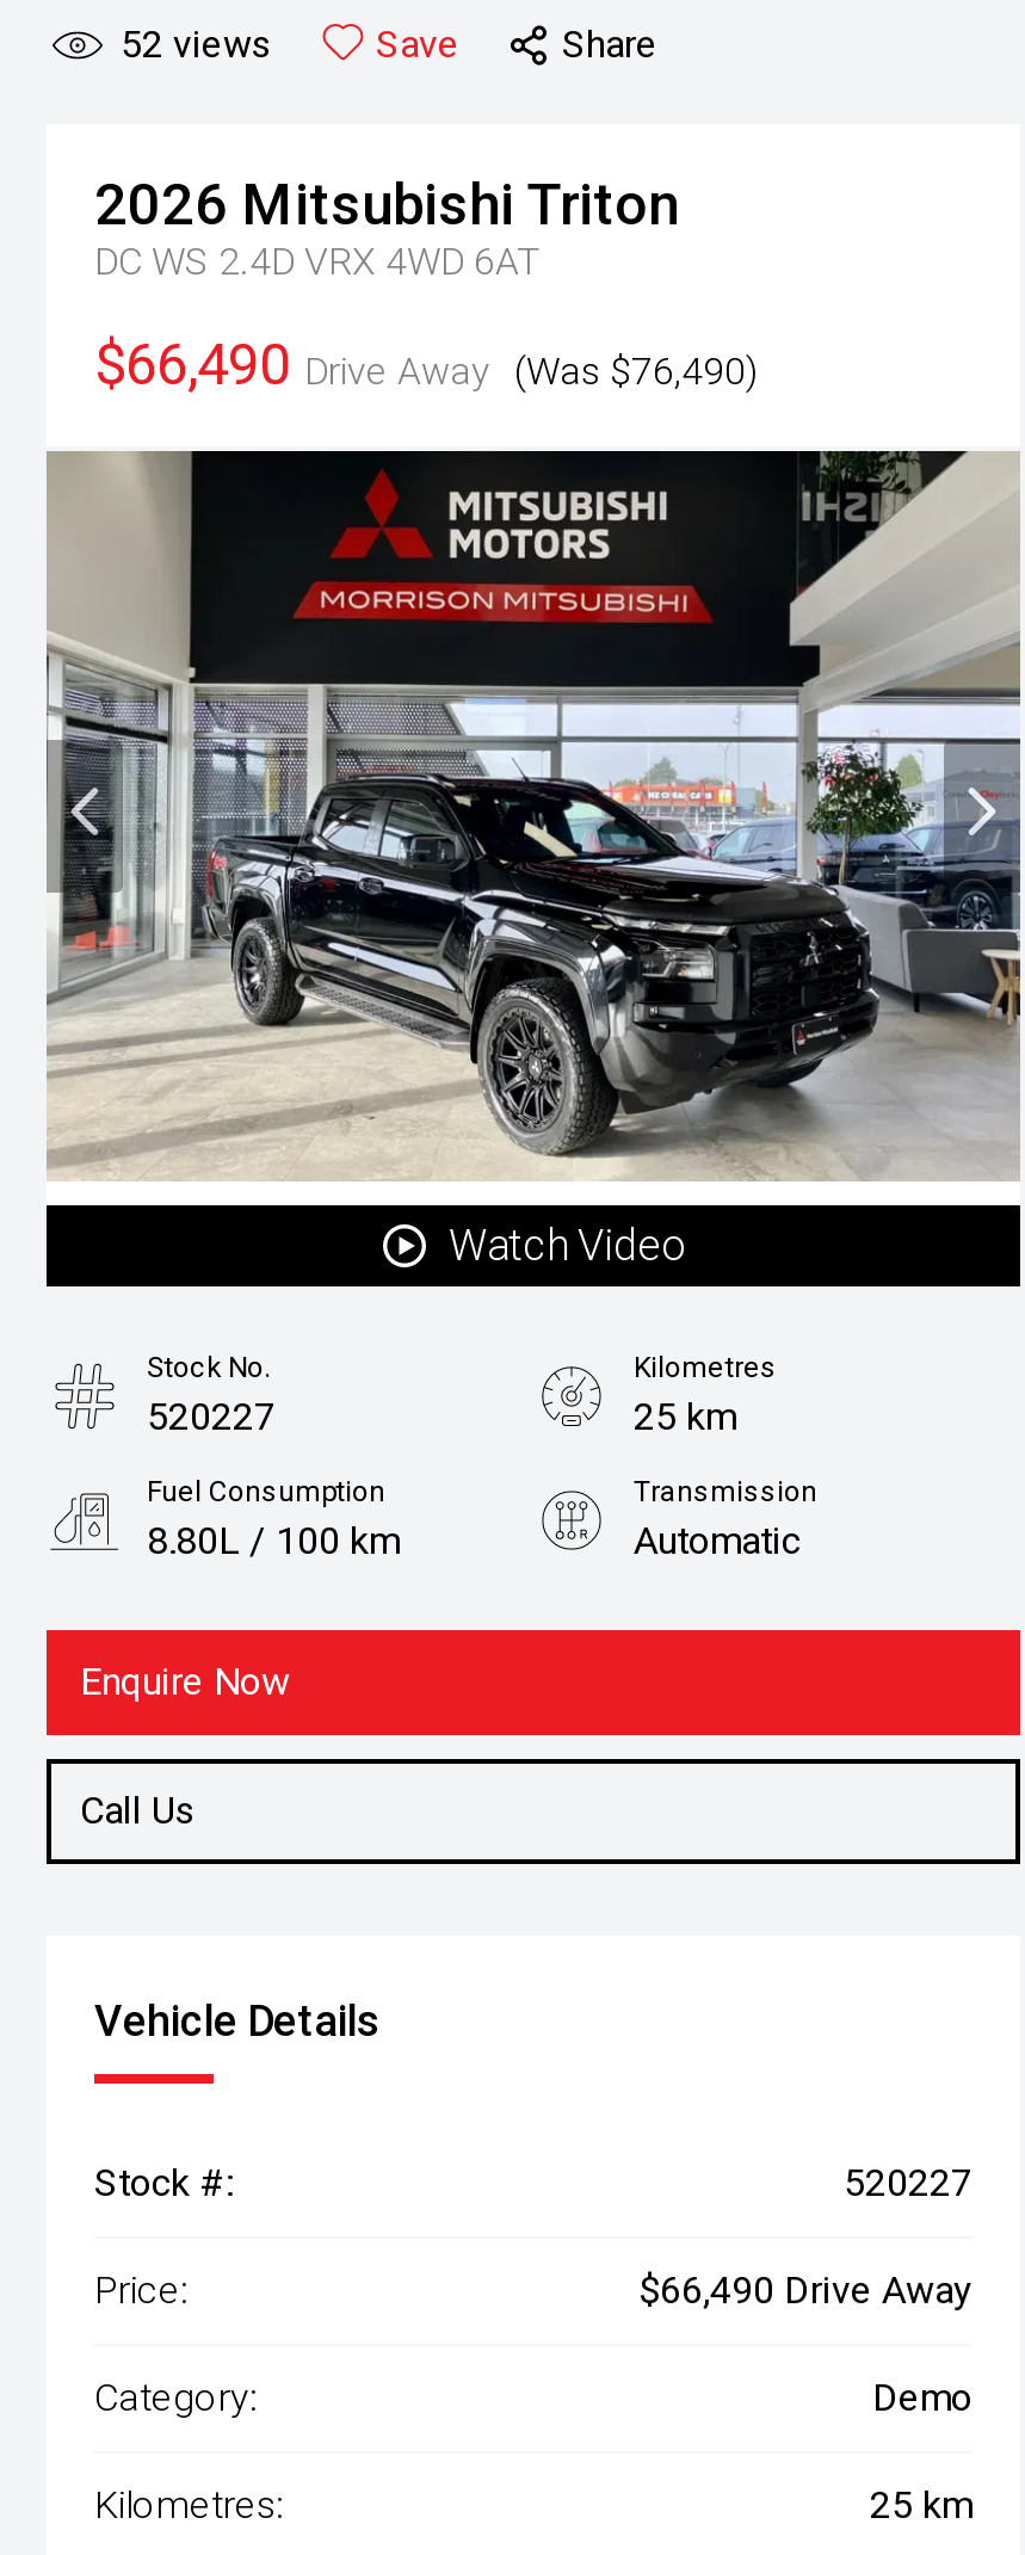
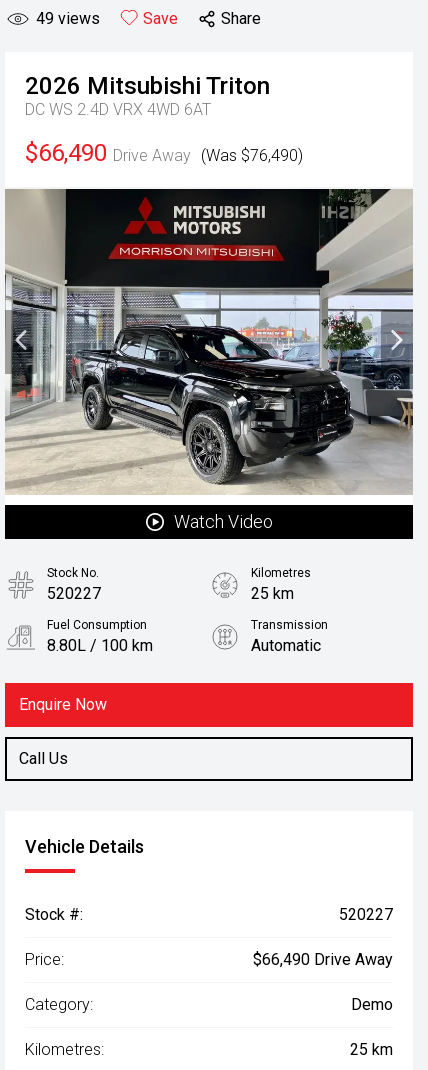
[121,21,273,67] 52 views -> [36,9,100,28] 49 views

